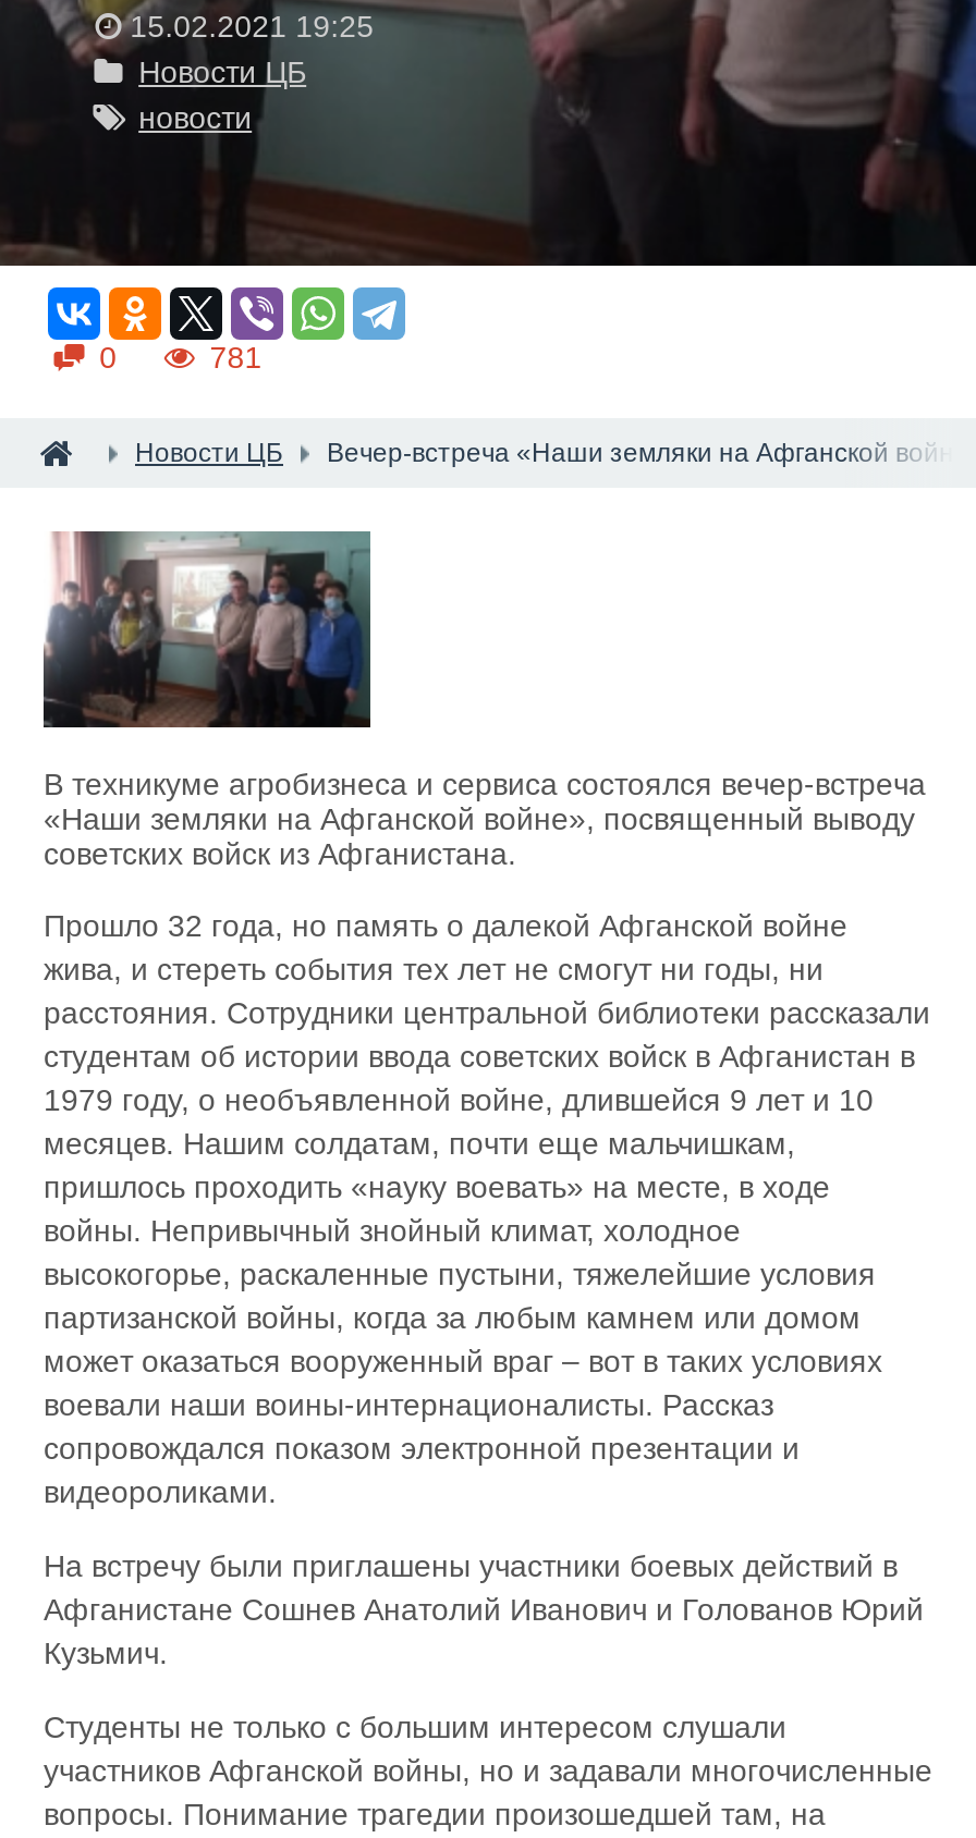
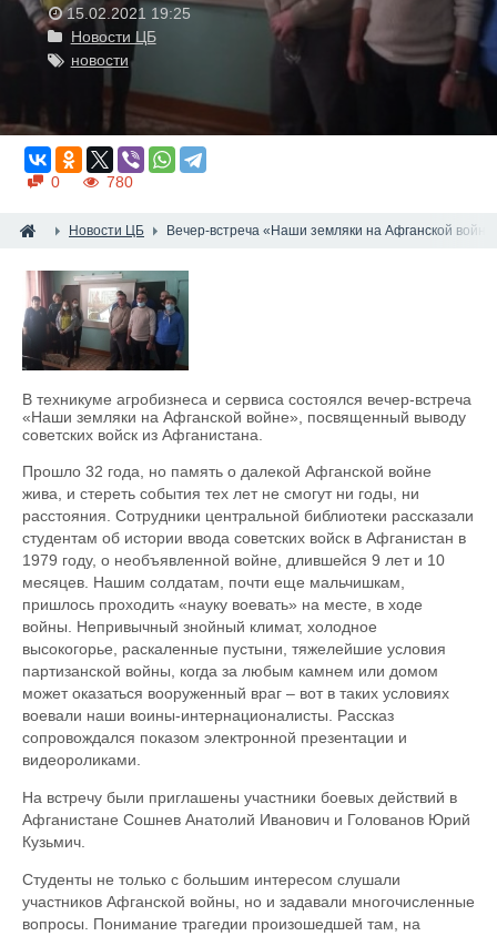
[201,340,262,375] 781 -> [102,173,133,191] 780

